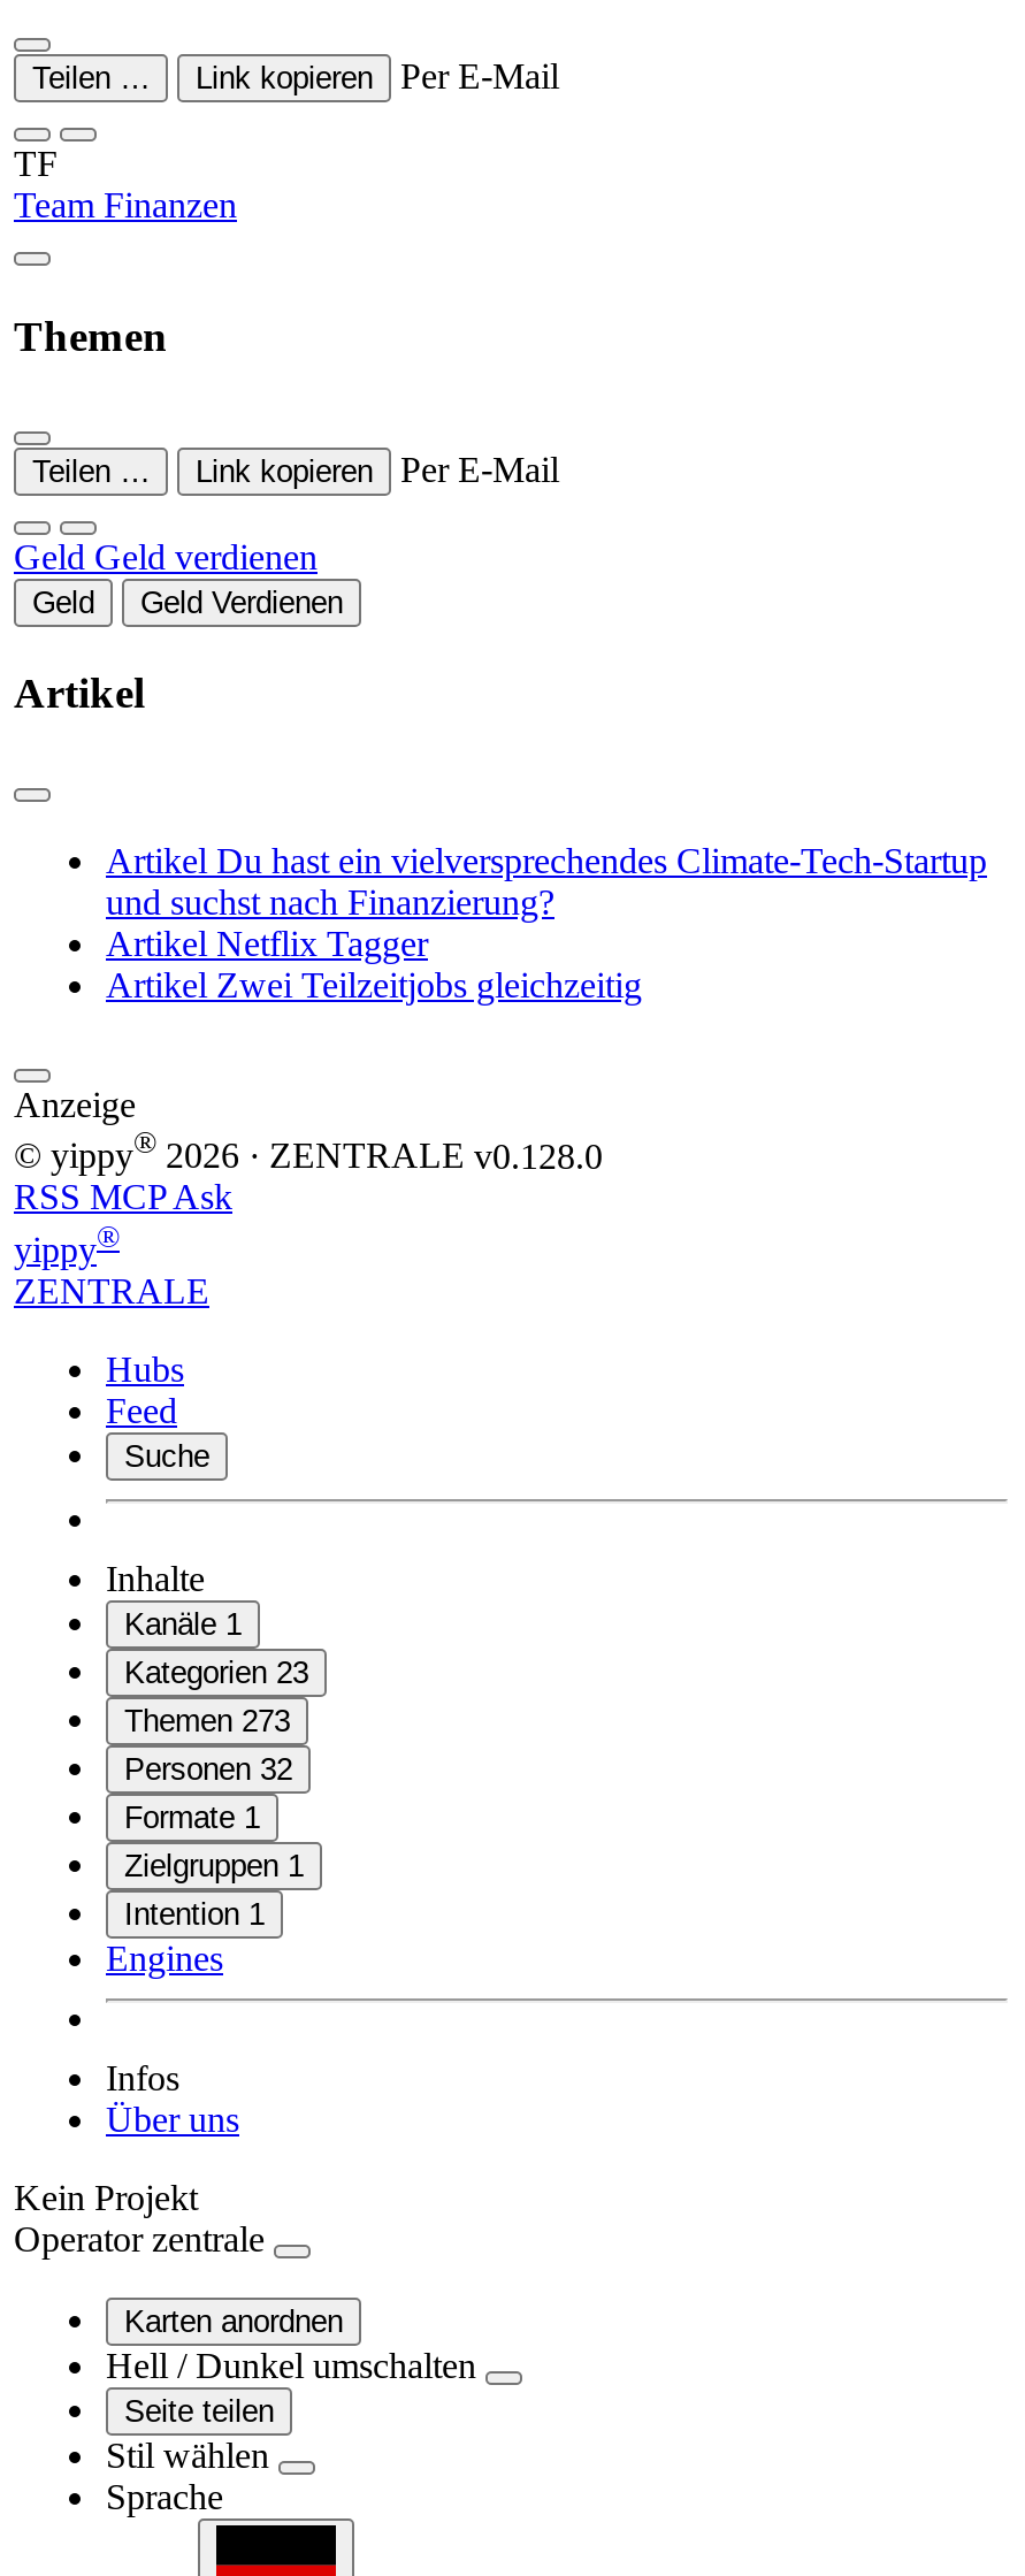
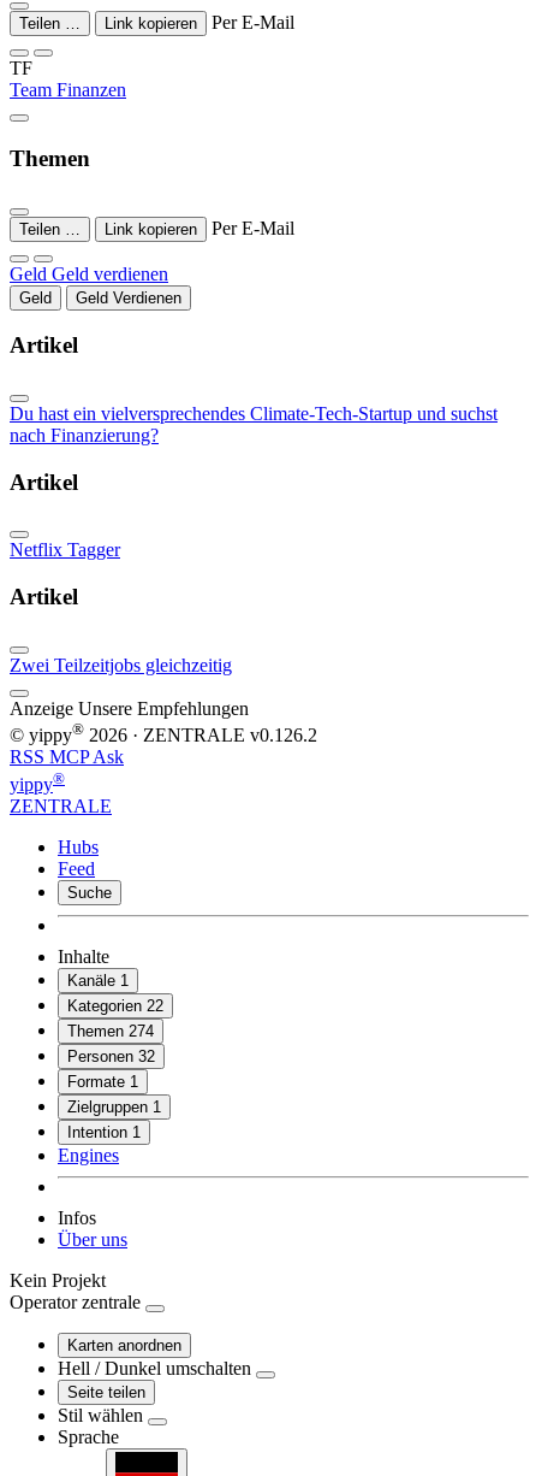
[14,841,987,1175] Artikel Du hast ein vielversprechendes Climate-Tech-Startup | und suchst nach Finanzierung? | Artikel Netflix Tagger | Artikel Zwei Teilzeitjobs gleichzeitig | Anzeige | © yippy® 2026 · ZENTRALE v0.128.0 -> [10,403,498,745] Du hast ein vielversprechendes Climate-Tech-Startup und suchst | nach Finanzierung? | Artikel | Netflix Tagger | Artikel | Zwei Teilzeitjobs gleichzeitig | Anzeige Unsere Empfehlungen | © yippy® 2026 · ZENTRALE v0.126.2
[124,1655,308,1689] Kategorien 23 -> [67,996,163,1014] Kategorien 22
[124,1703,290,1738] Themen 273 -> [67,1022,154,1040] Themen 274

